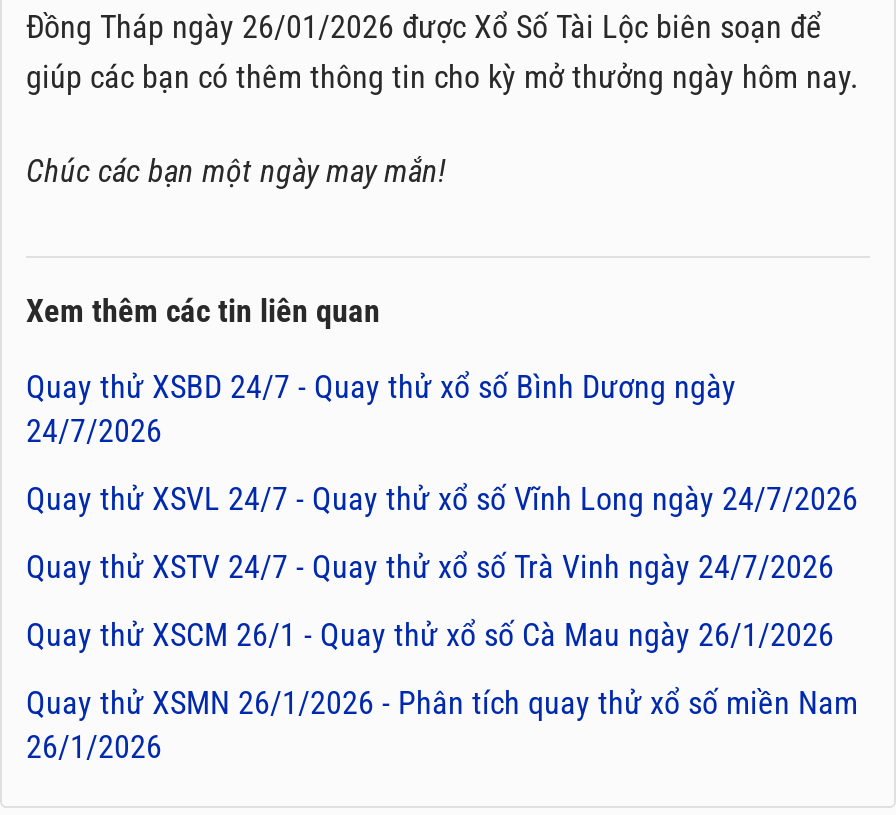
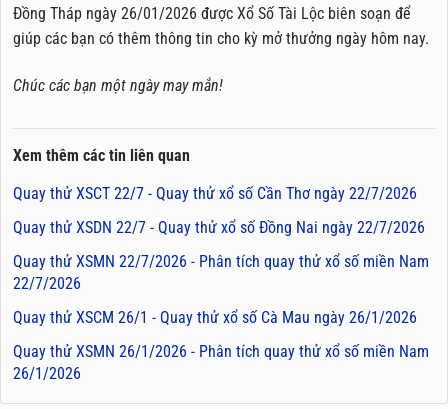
[26,368,736,450] Quay thử XSBD 24/7 - Quay thử xổ số Bình Dương ngày | 24/7/2026 -> [13,184,417,203] Quay thử XSCT 22/7 - Quay thử xổ số Cần Thơ ngày 22/7/2026
[26,480,858,518] Quay thử XSVL 24/7 - Quay thử xổ số Vĩnh Long ngày 24/7/2026 -> [13,218,425,237] Quay thử XSDN 22/7 - Quay thử xổ số Đồng Nai ngày 22/7/2026
[26,548,834,586] Quay thử XSTV 24/7 - Quay thử xổ số Trà Vinh ngày 24/7/2026 -> [13,252,429,293] Quay thử XSMN 22/7/2026 - Phân tích quay thử xổ số miền Nam | 22/7/2026

